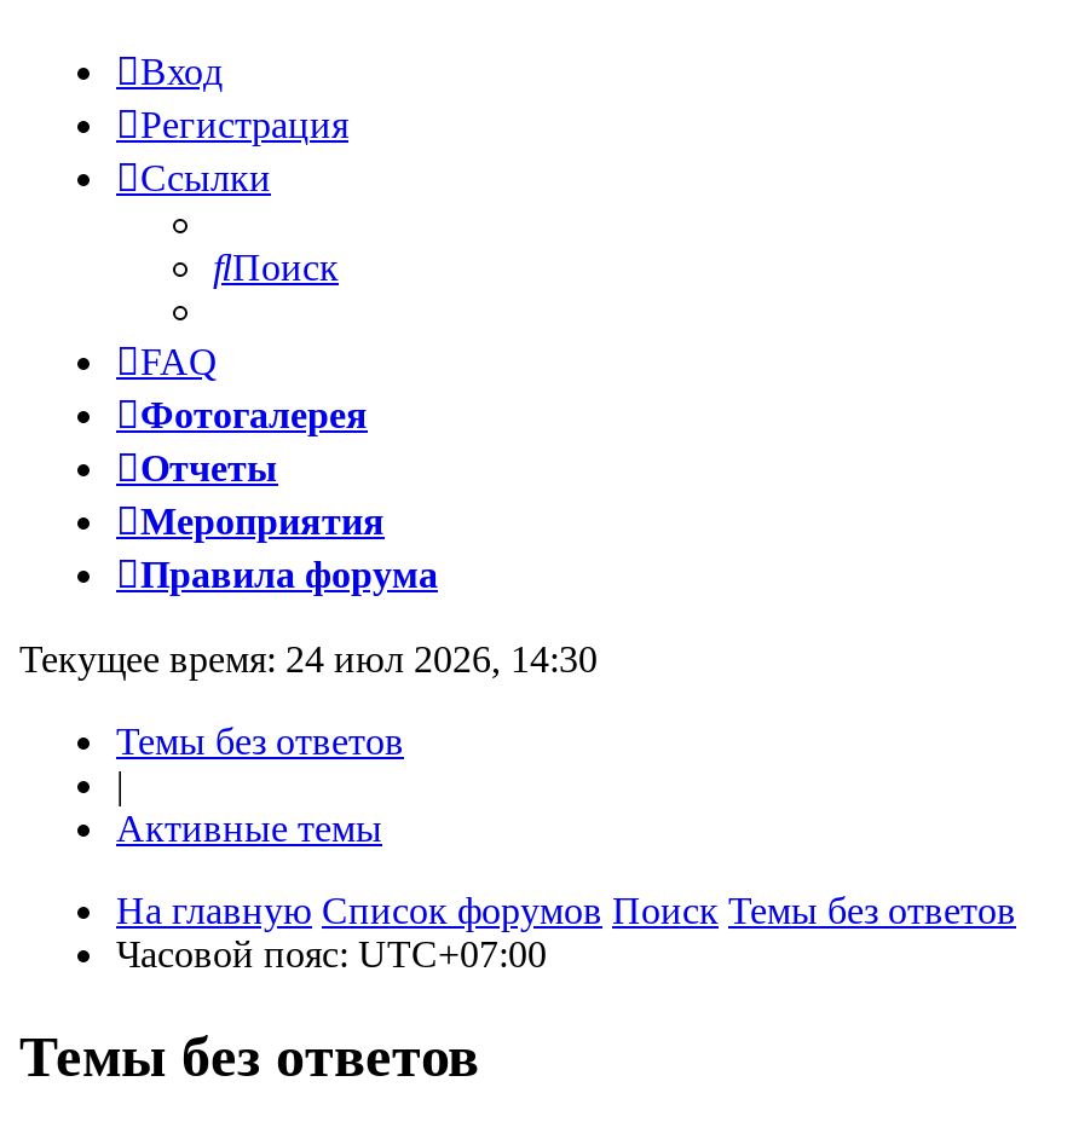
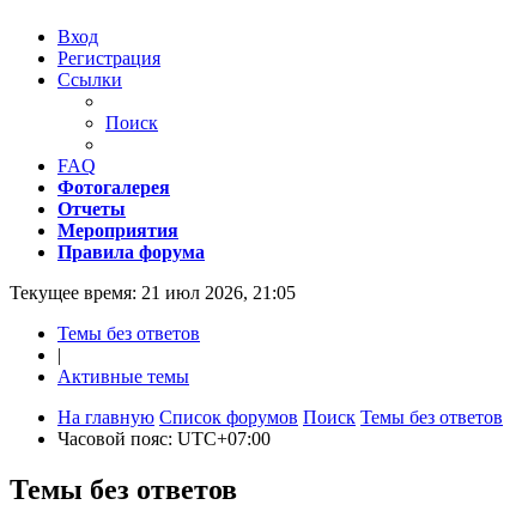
[19,638,598,679] Текущее время: 24 июл 2026, 14:30 -> [10,282,296,303] Текущее время: 21 июл 2026, 21:05

